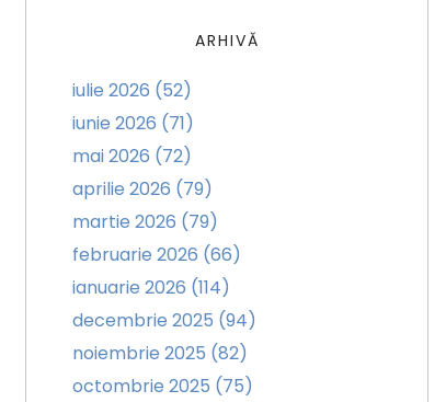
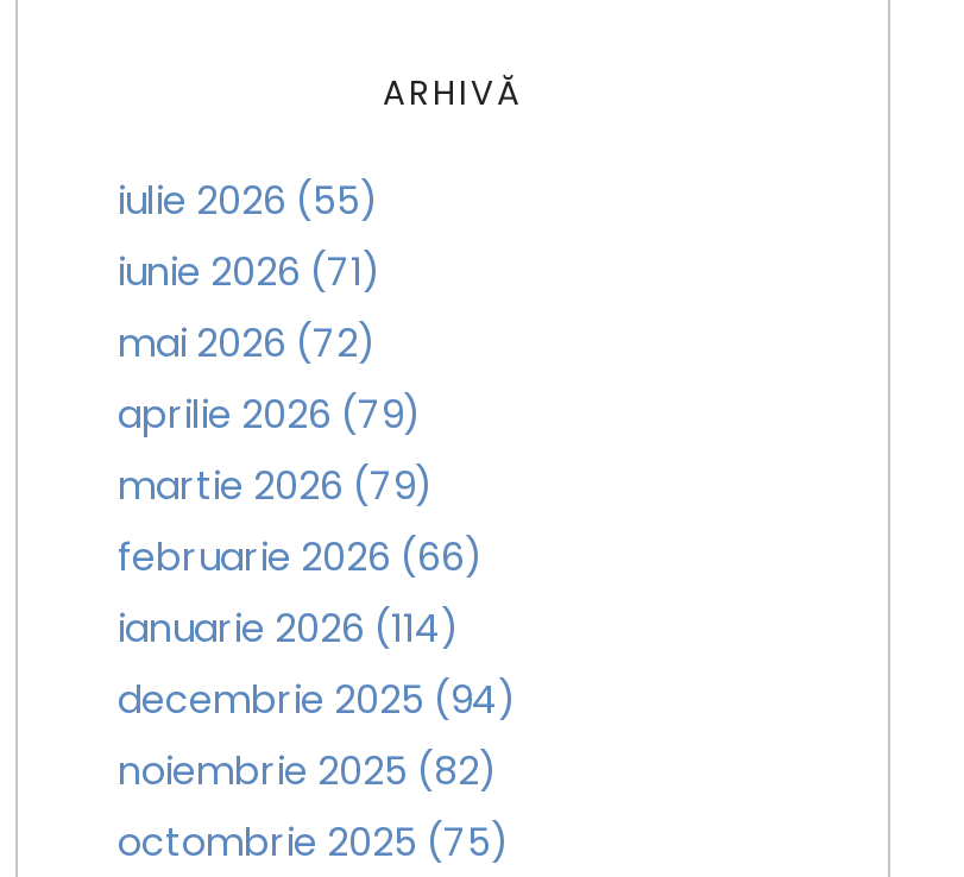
[72,77,192,102] iulie 2026 (52) -> [118,172,379,227] iulie 2026 (55)

